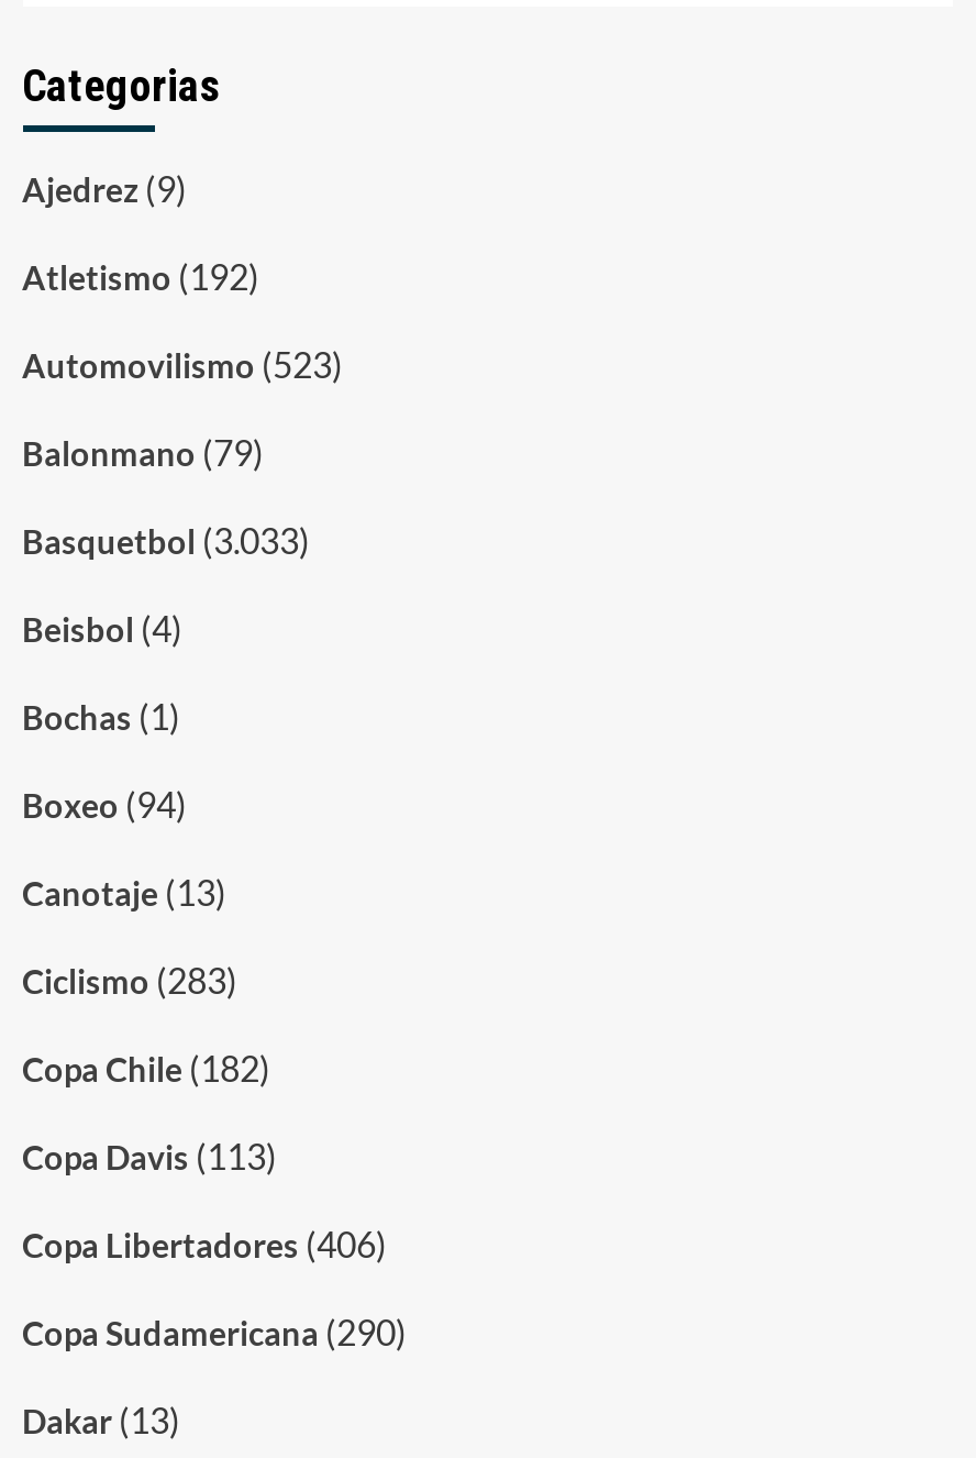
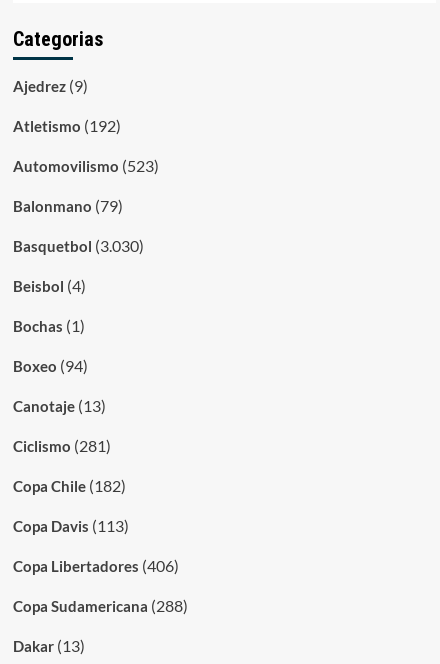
[22,519,310,561] Basquetbol (3.033) -> [12,236,143,255] Basquetbol (3.030)
[22,959,237,1001] Ciclismo (283) -> [12,436,110,455] Ciclismo (281)
[22,1311,407,1353] Copa Sudamericana (290) -> [12,596,187,615] Copa Sudamericana (288)

